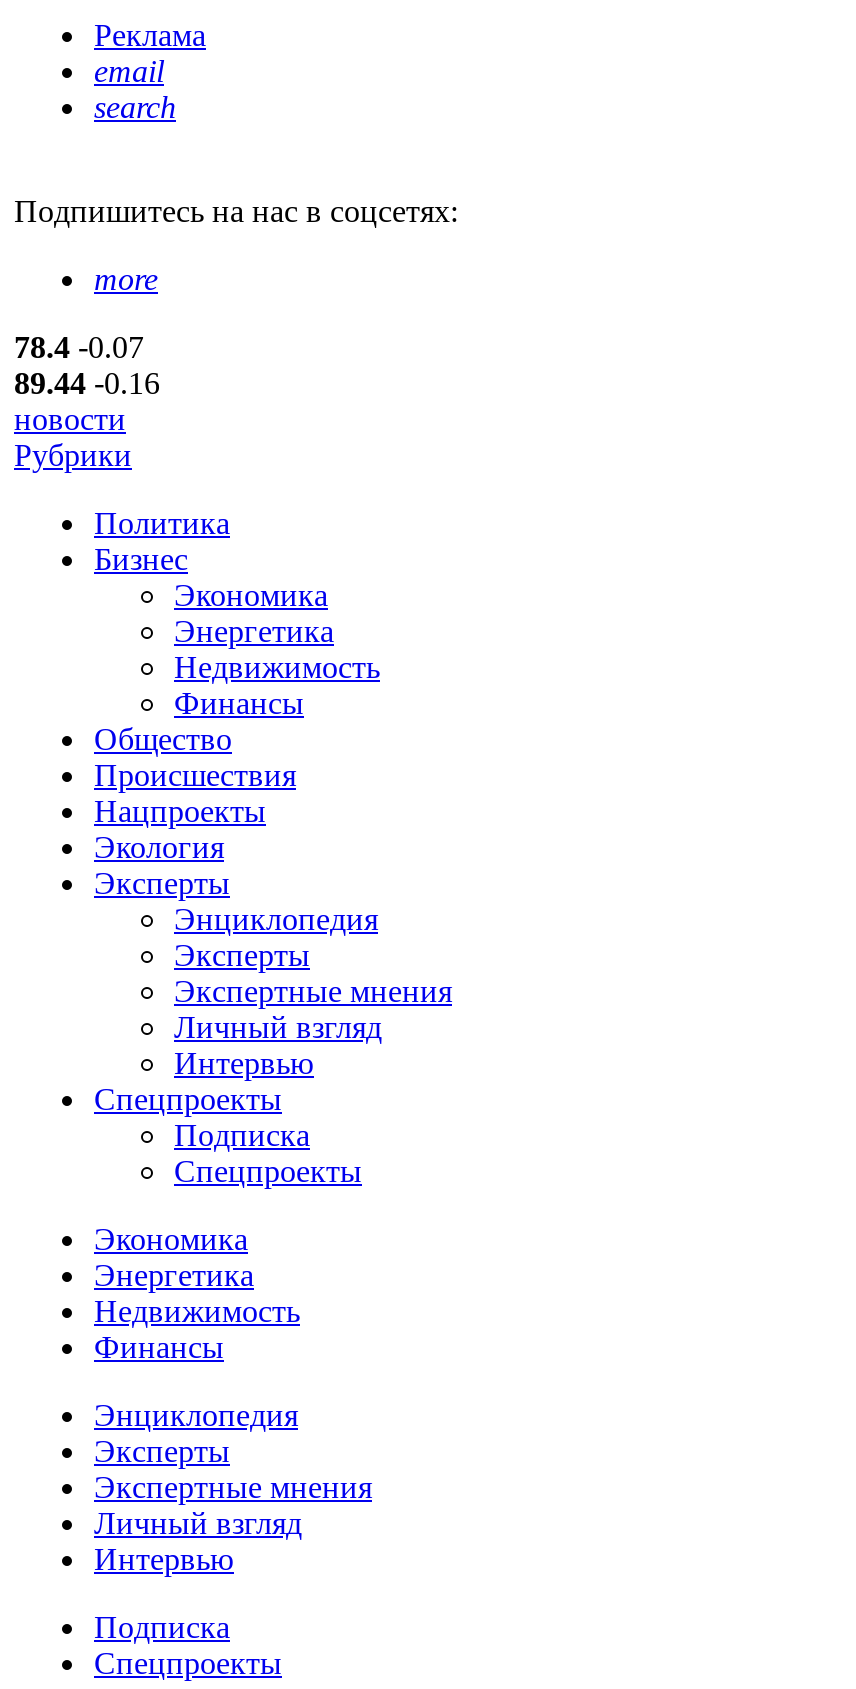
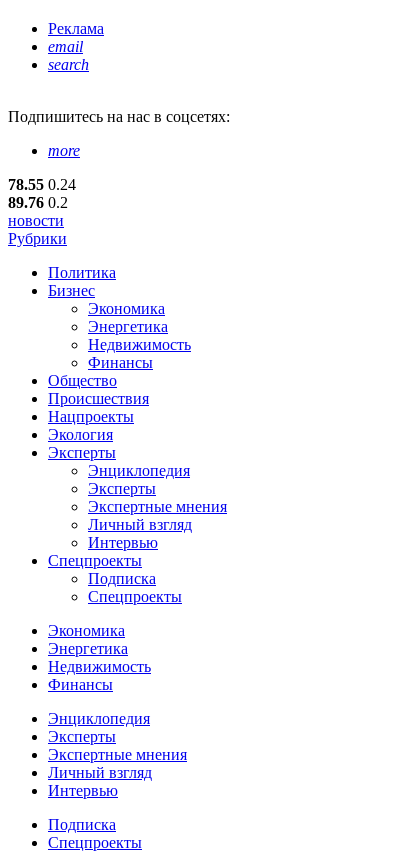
[14,330,144,364] 78.4 -0.07 -> [8,176,76,193] 78.55 0.24
[14,366,160,400] 89.44 -0.16 -> [8,194,68,211] 89.76 0.2

